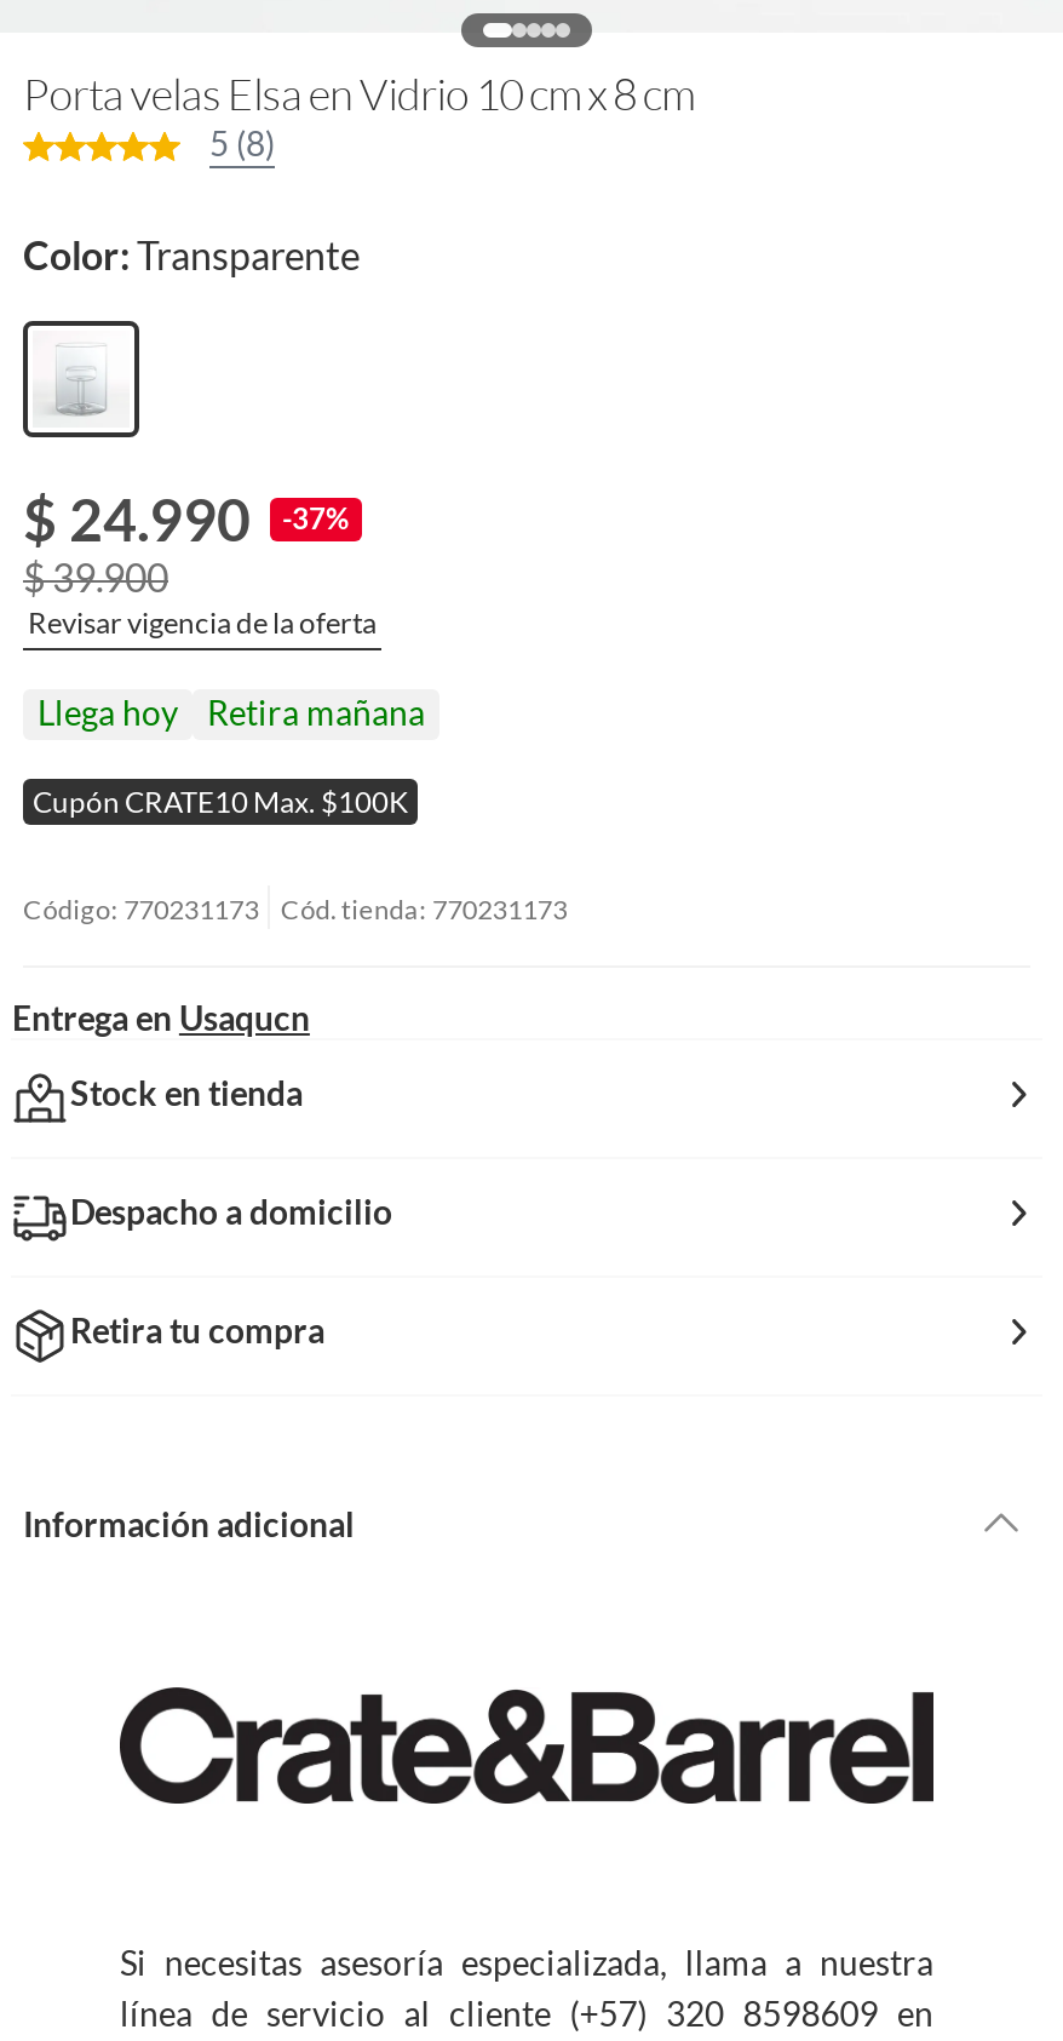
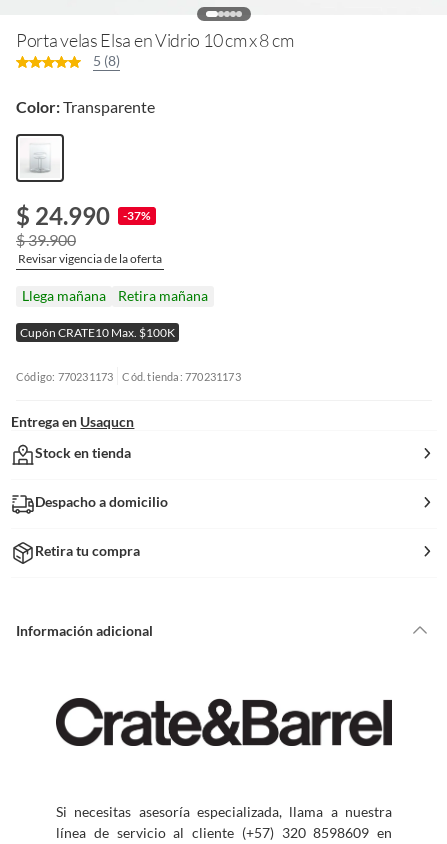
[38,692,178,733] Llega hoy -> [22,287,106,304] Llega mañana

